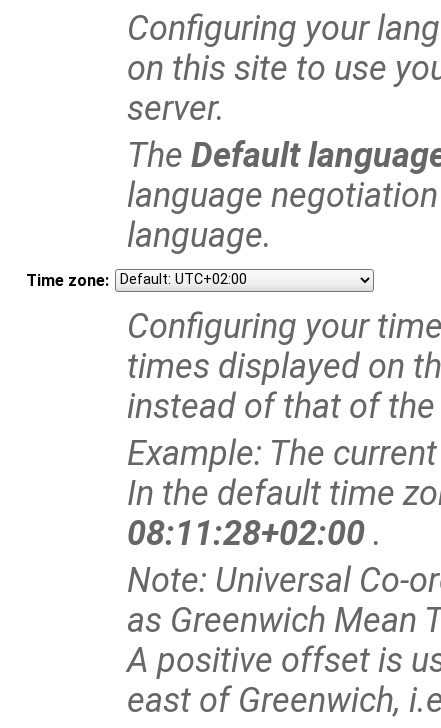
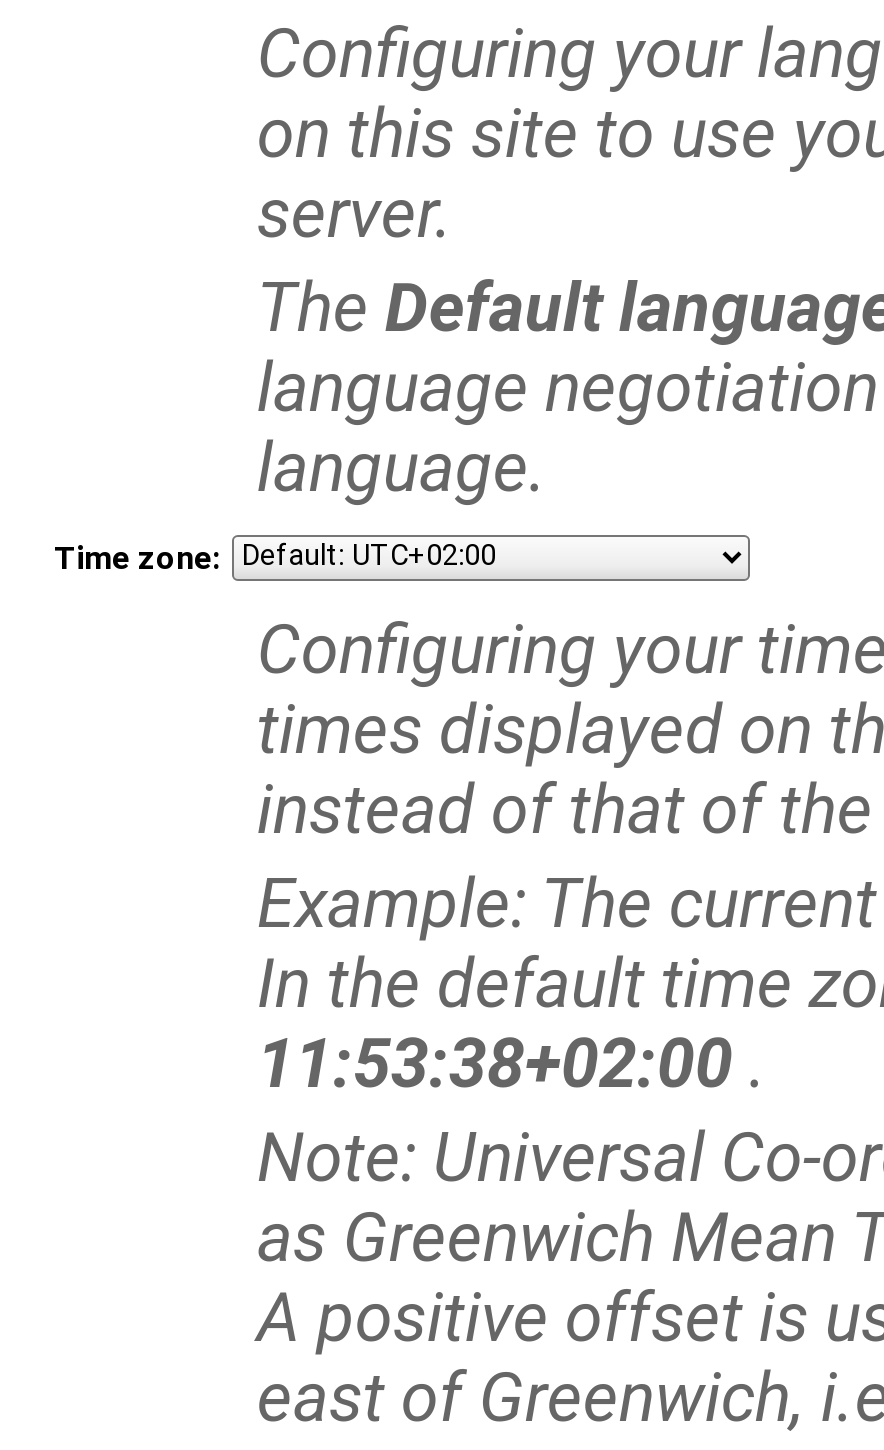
[127,513,382,553] 08:11:28+02:00. -> [257,1023,767,1103] 11:53:38+02:00.

